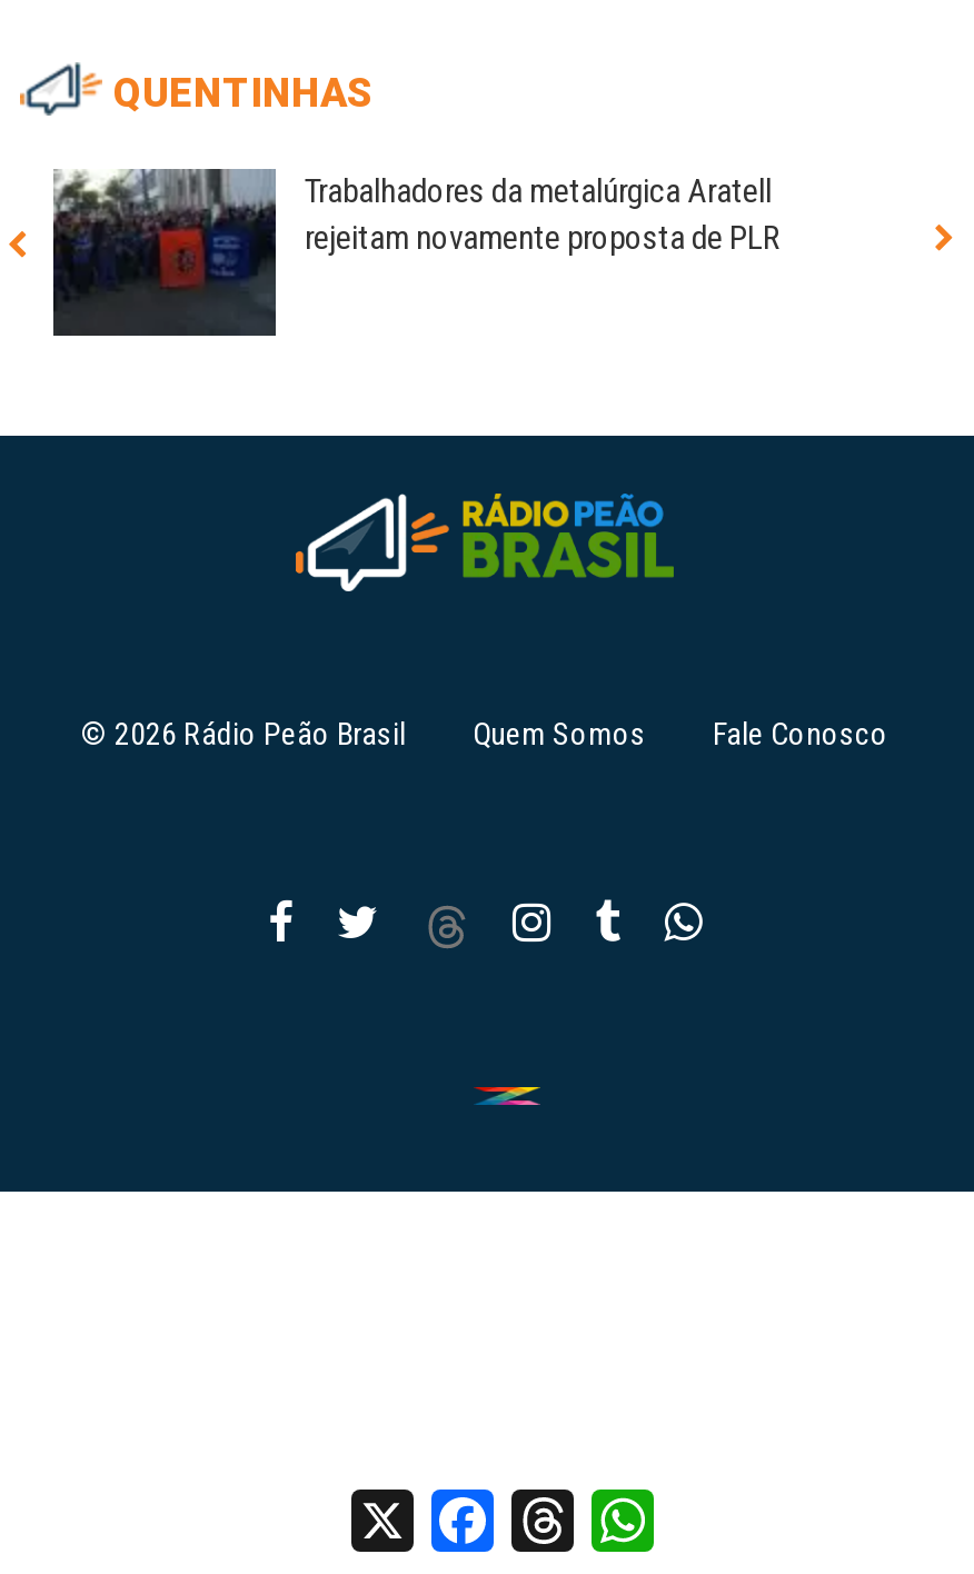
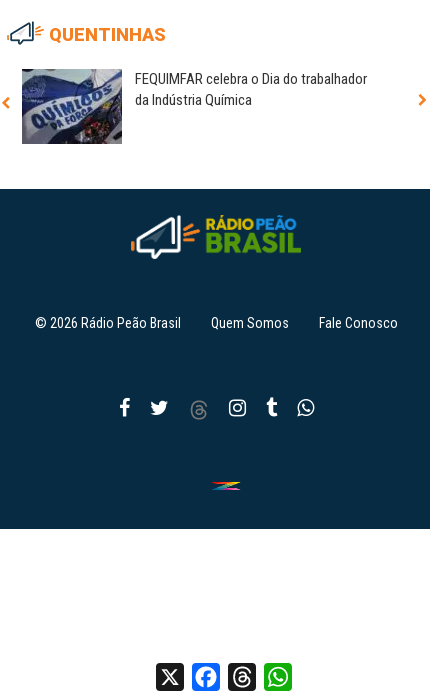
[53,169,781,336] [image] | Trabalhadores da metalúrgica Aratell | rejeitam novamente proposta de PLR -> [22,68,367,144] [image] | FEQUIMFAR celebra o Dia do trabalhador | da Indústria Química

